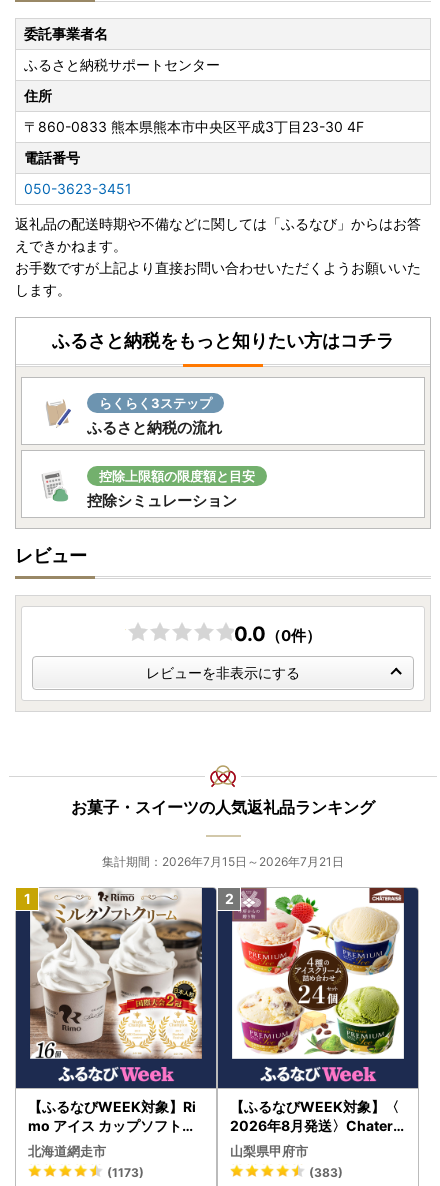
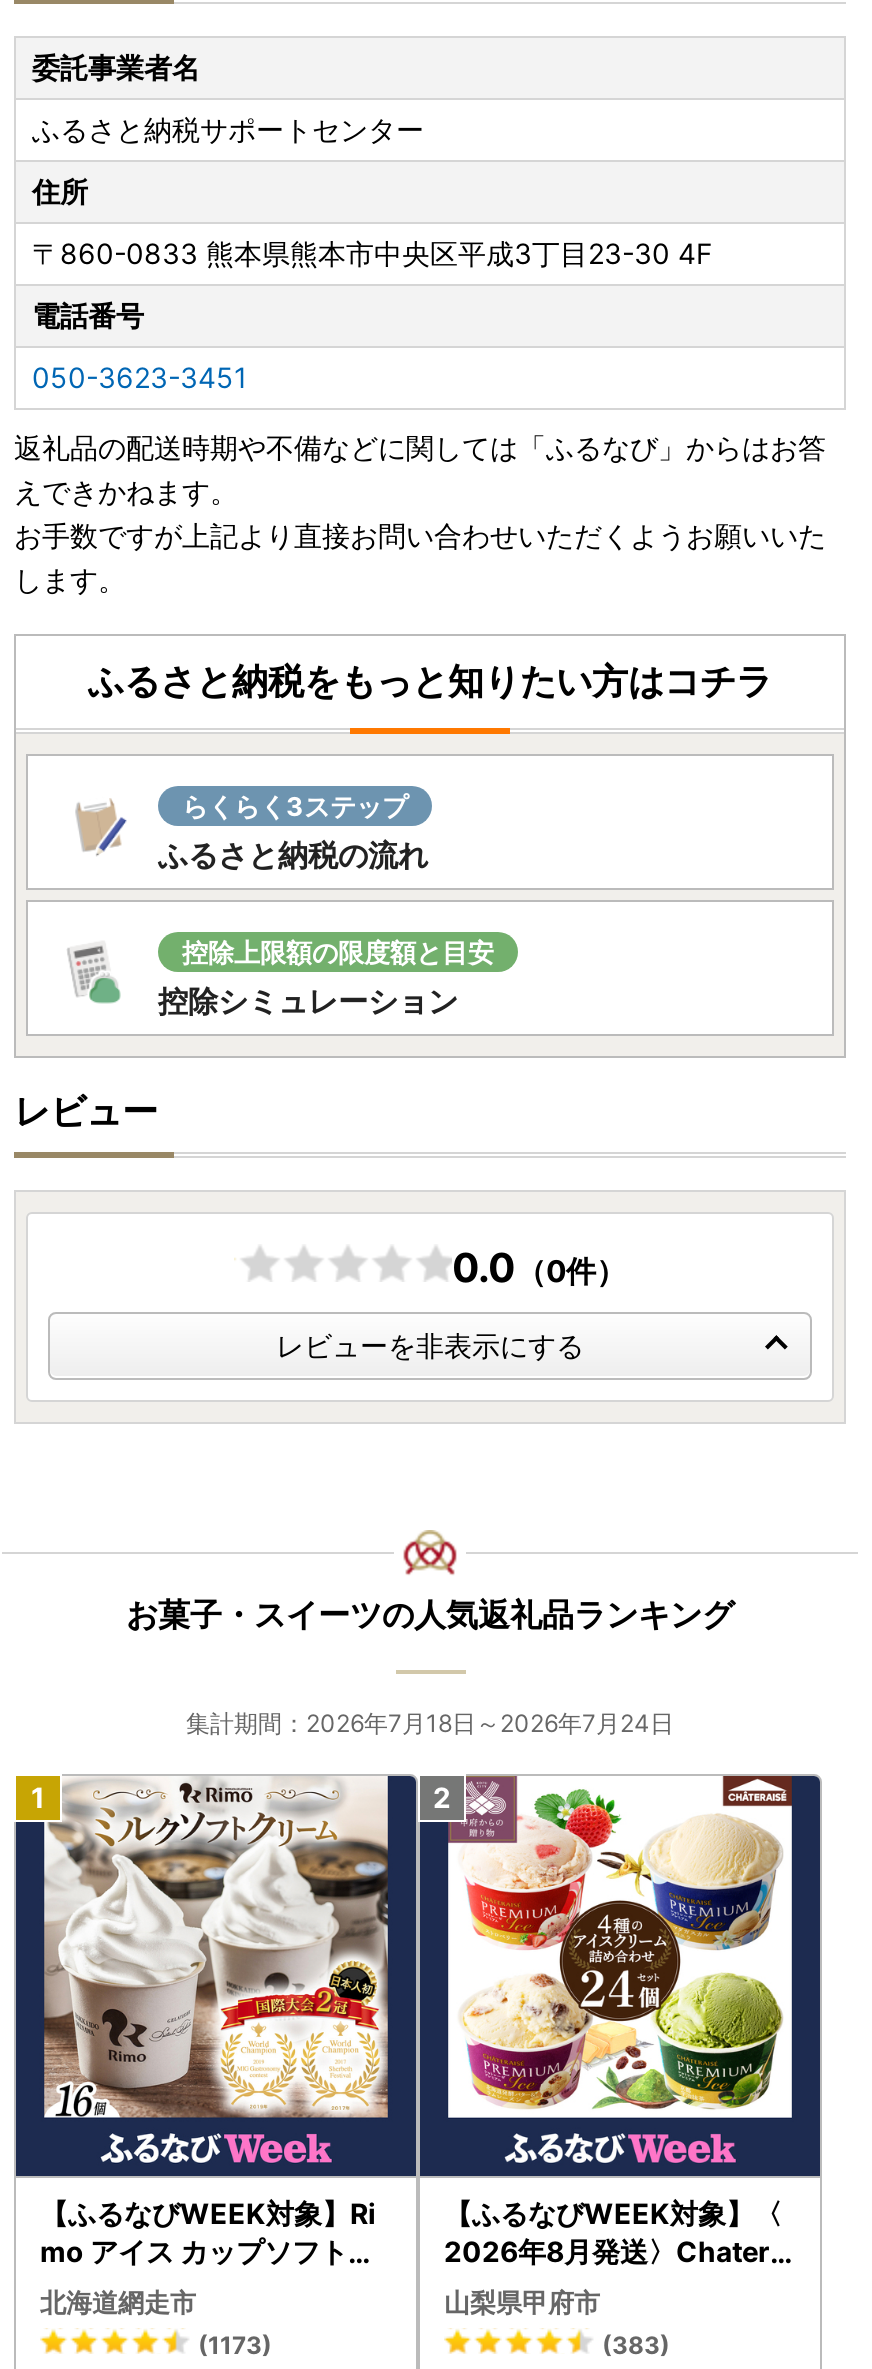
[102,854,344,869] 集計期間：2026年7月15日～2026年7月21日 -> [186,1709,674,1739] 集計期間：2026年7月18日～2026年7月24日

